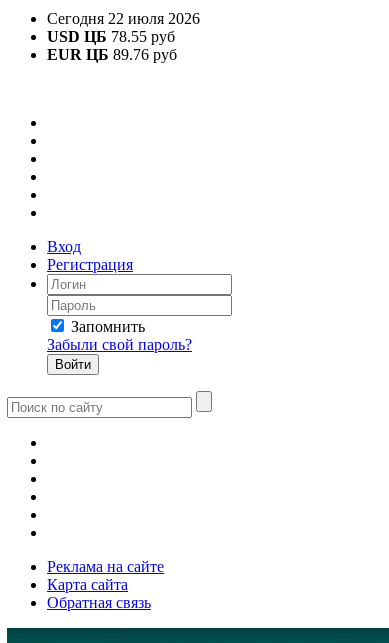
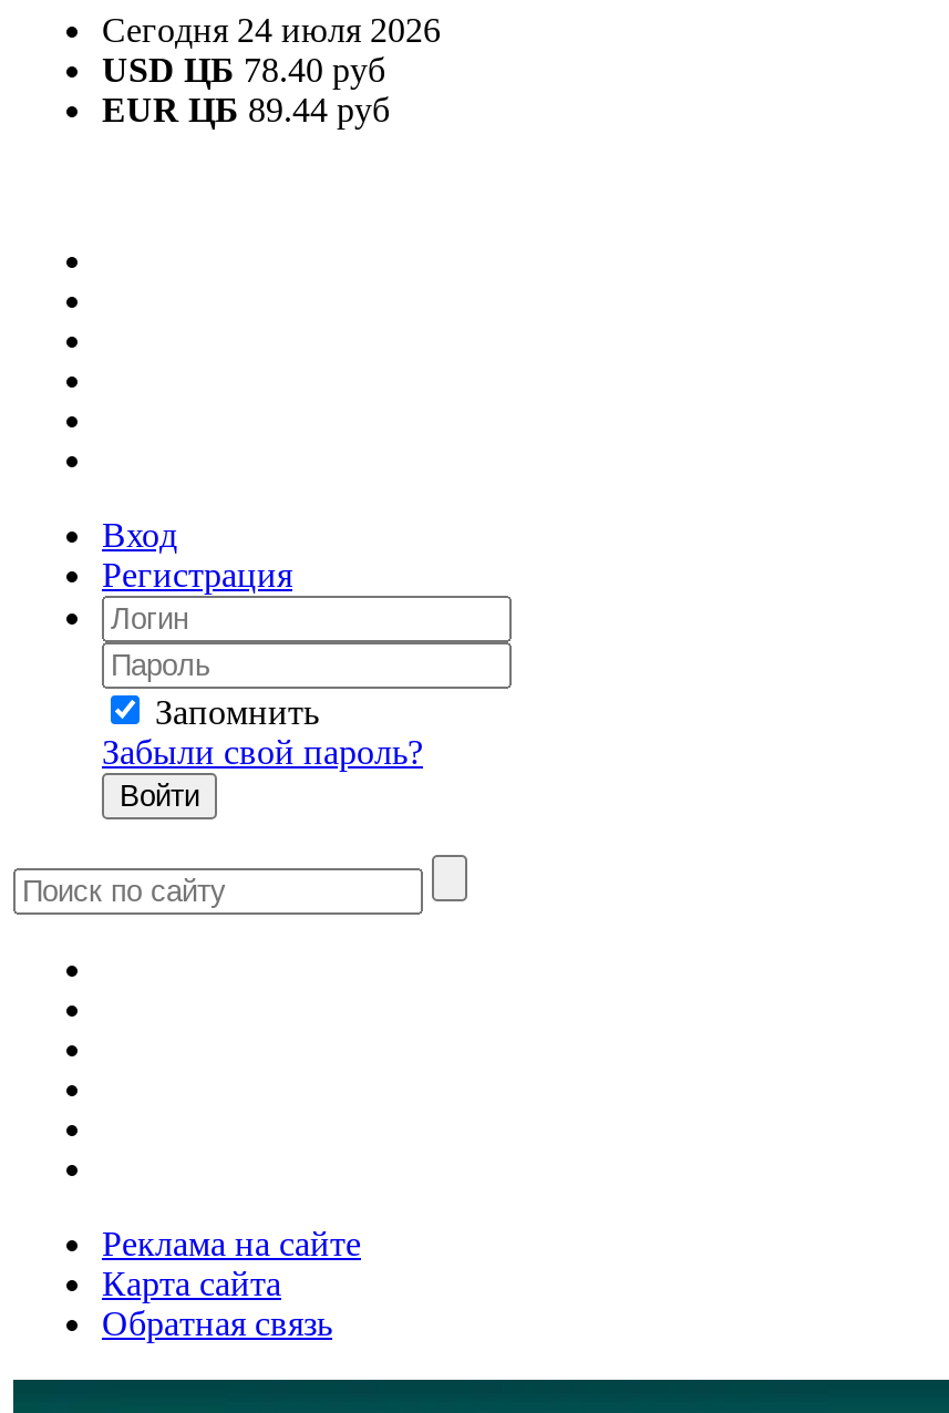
[47,10,200,27] Сегодня 22 июля 2026 -> [102,11,441,49] Сегодня 24 июля 2026
[47,28,175,45] USD ЦБ 78.55 руб -> [102,51,385,89] USD ЦБ 78.40 руб
[47,46,177,63] EUR ЦБ 89.76 руб -> [102,91,390,128] EUR ЦБ 89.44 руб

